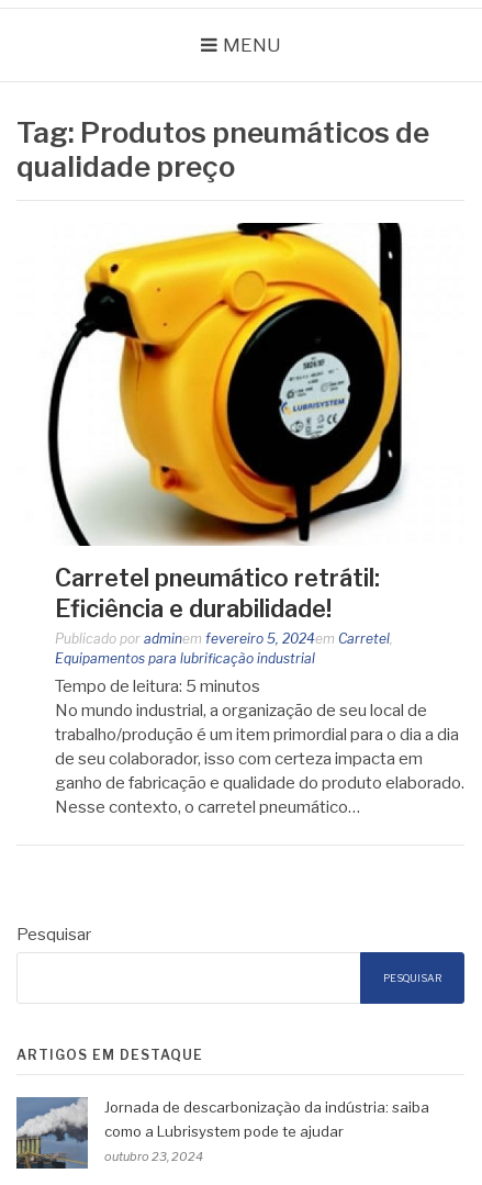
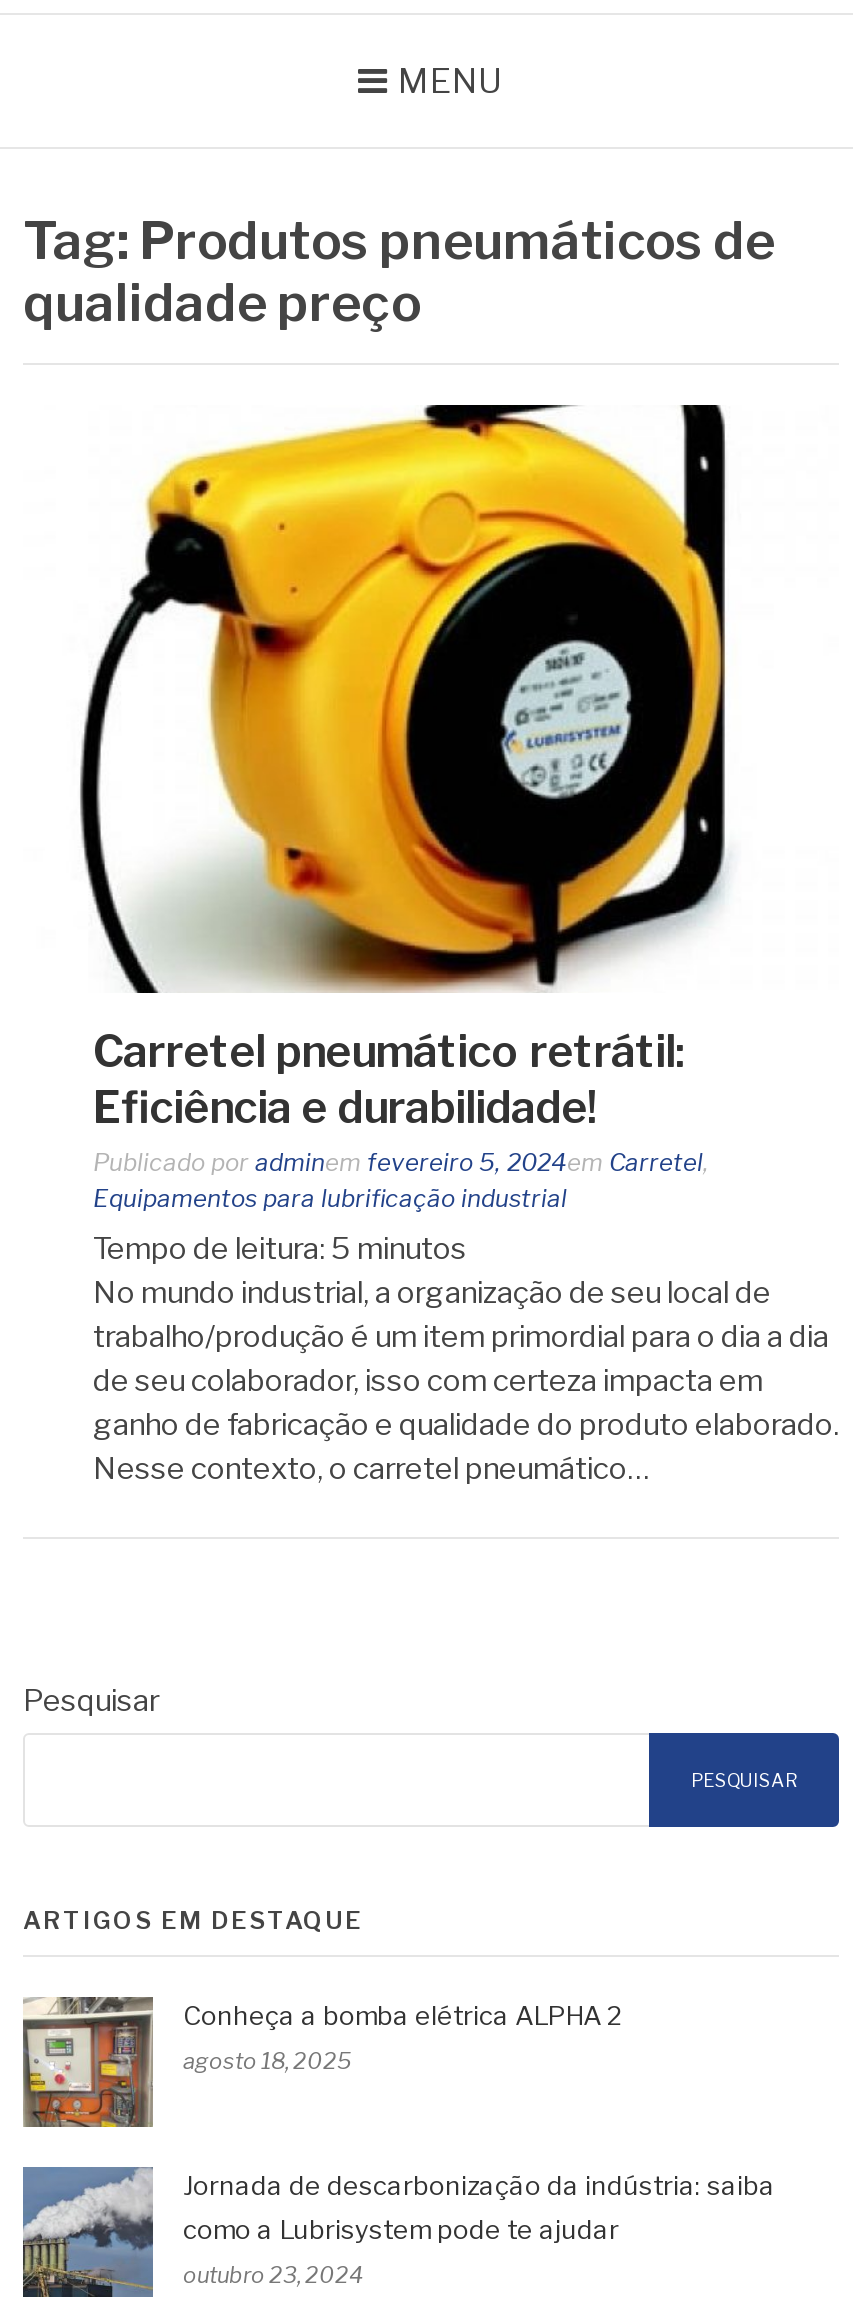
none -> [23,1997,623,2129] [image] | Conheça a bomba elétrica ALPHA 2 | agosto 18, 2025

